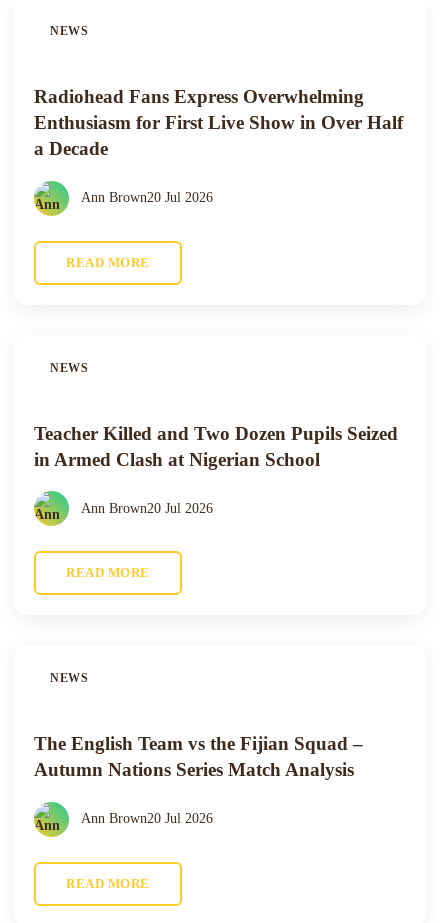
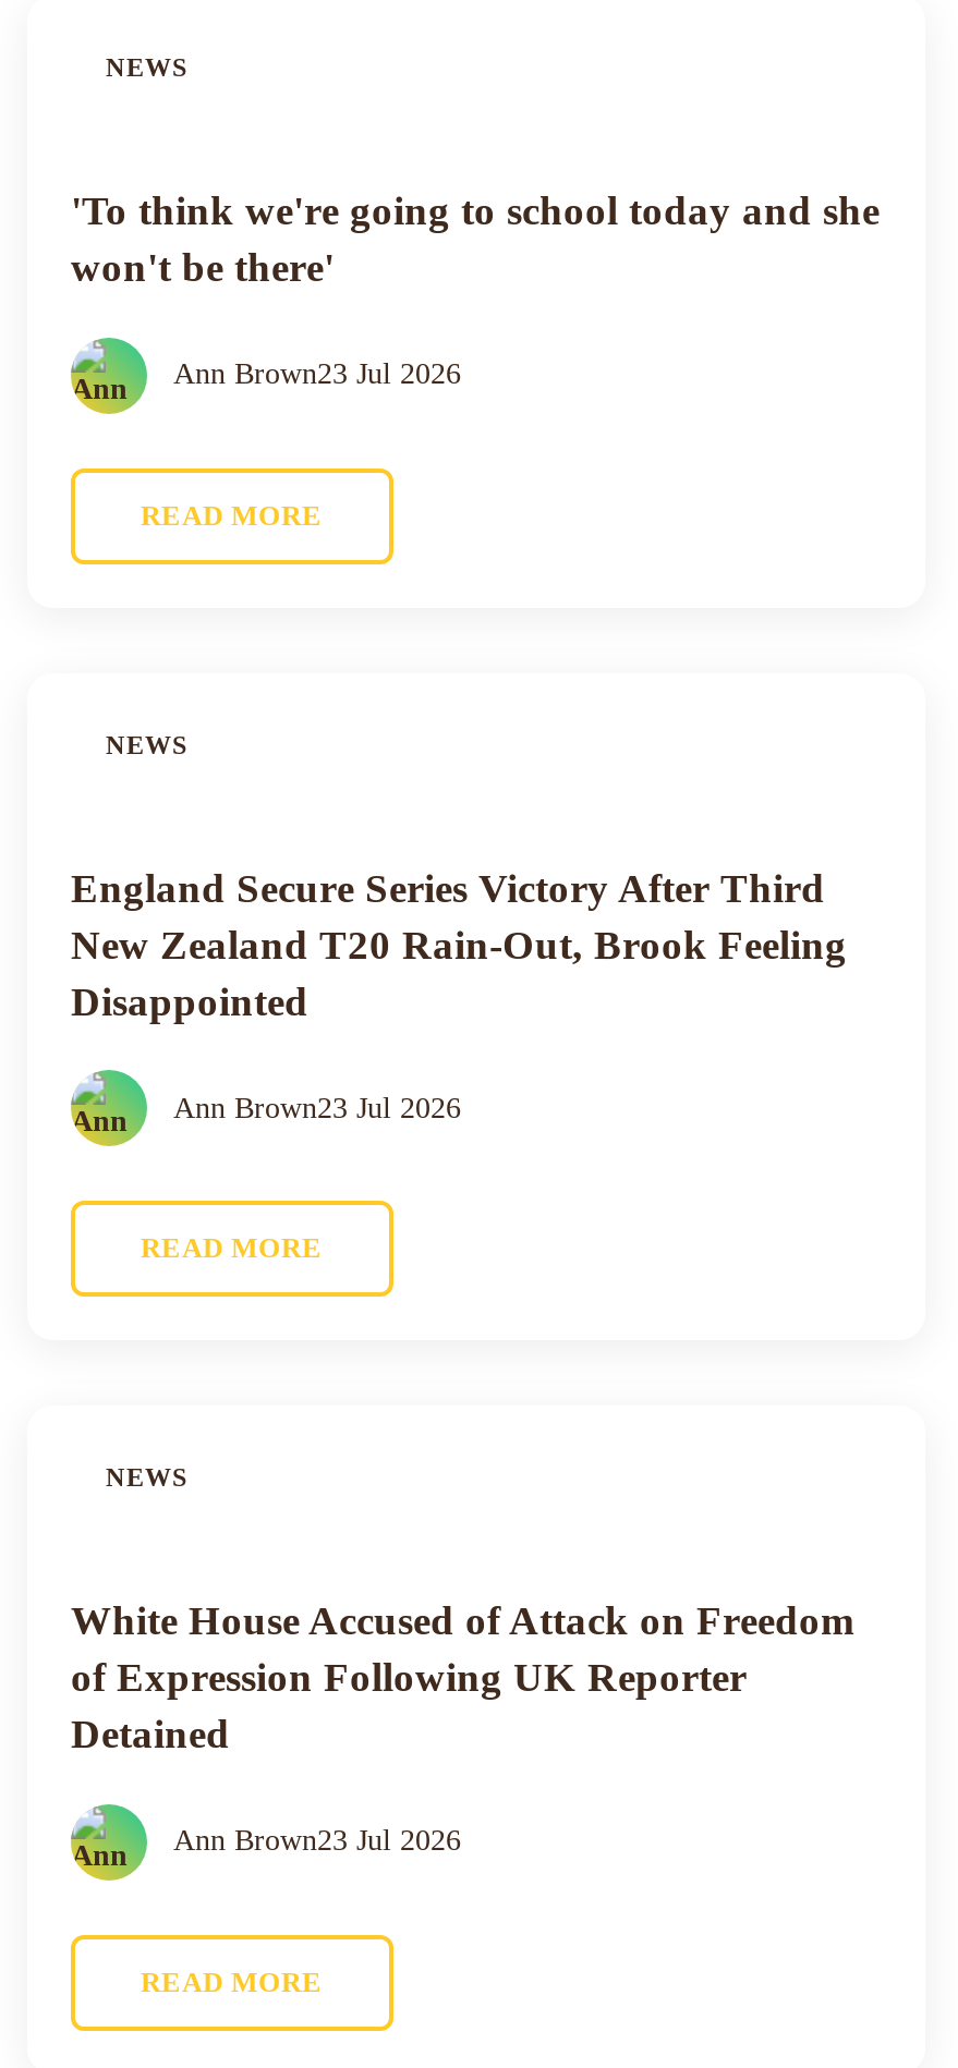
[34,86,403,159] Radiohead Fans Express Overwhelming | Enthusiasm for First Live Show in Over Half | a Decade -> [71,188,880,290] 'To think we're going to school today and she | won't be there'
moved [33,181,149,375] -> [69,338,323,760]: [image] | READ MORE | NEWS
[81,190,213,205] Ann Brown20 Jul 2026 -> [173,358,461,391] Ann Brown23 Jul 2026
[34,423,398,470] Teacher Killed and Two Dozen Pupils Seized | in Armed Clash at Nigerian School -> [71,864,847,1023] England Secure Series Victory After Third | New Zealand T20 Rain-Out, Brook Feeling | Disappointed
[81,501,213,516] Ann Brown20 Jul 2026 -> [173,1091,461,1124] Ann Brown23 Jul 2026
[34,733,363,780] The English Team vs the Fijian Squad – | Autumn Nations Series Match Analysis -> [71,1597,856,1756] White House Accused of Attack on Freedom | of Expression Following UK Reporter | Detained
[81,811,213,826] Ann Brown20 Jul 2026 -> [173,1825,461,1857] Ann Brown23 Jul 2026

